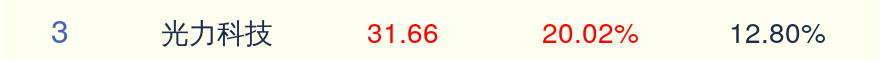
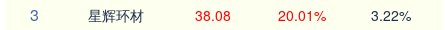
[161,10,825,50] 光力科技 | 31.66 | 20.02% | 12.80% -> [88,5,410,25] 星辉环材 | 38.08 | 20.01% | 3.22%

